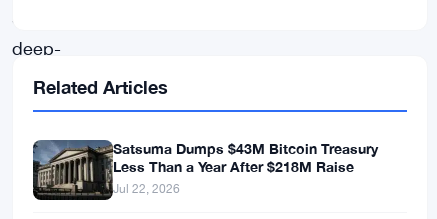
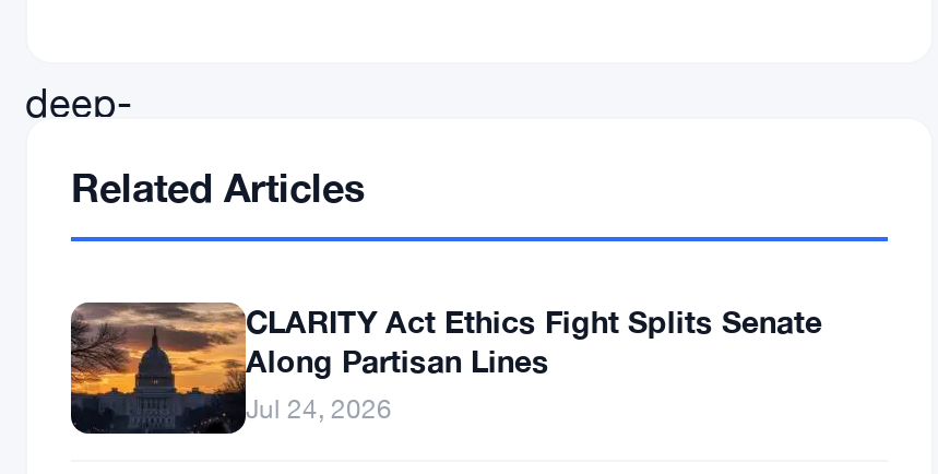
[33,139,378,199] [image] | Satsuma Dumps $43M Bitcoin Treasury | Less Than a Year After $218M Raise | Jul 22, 2026 -> [71,300,822,431] [image] | CLARITY Act Ethics Fight Splits Senate | Along Partisan Lines | Jul 24, 2026

